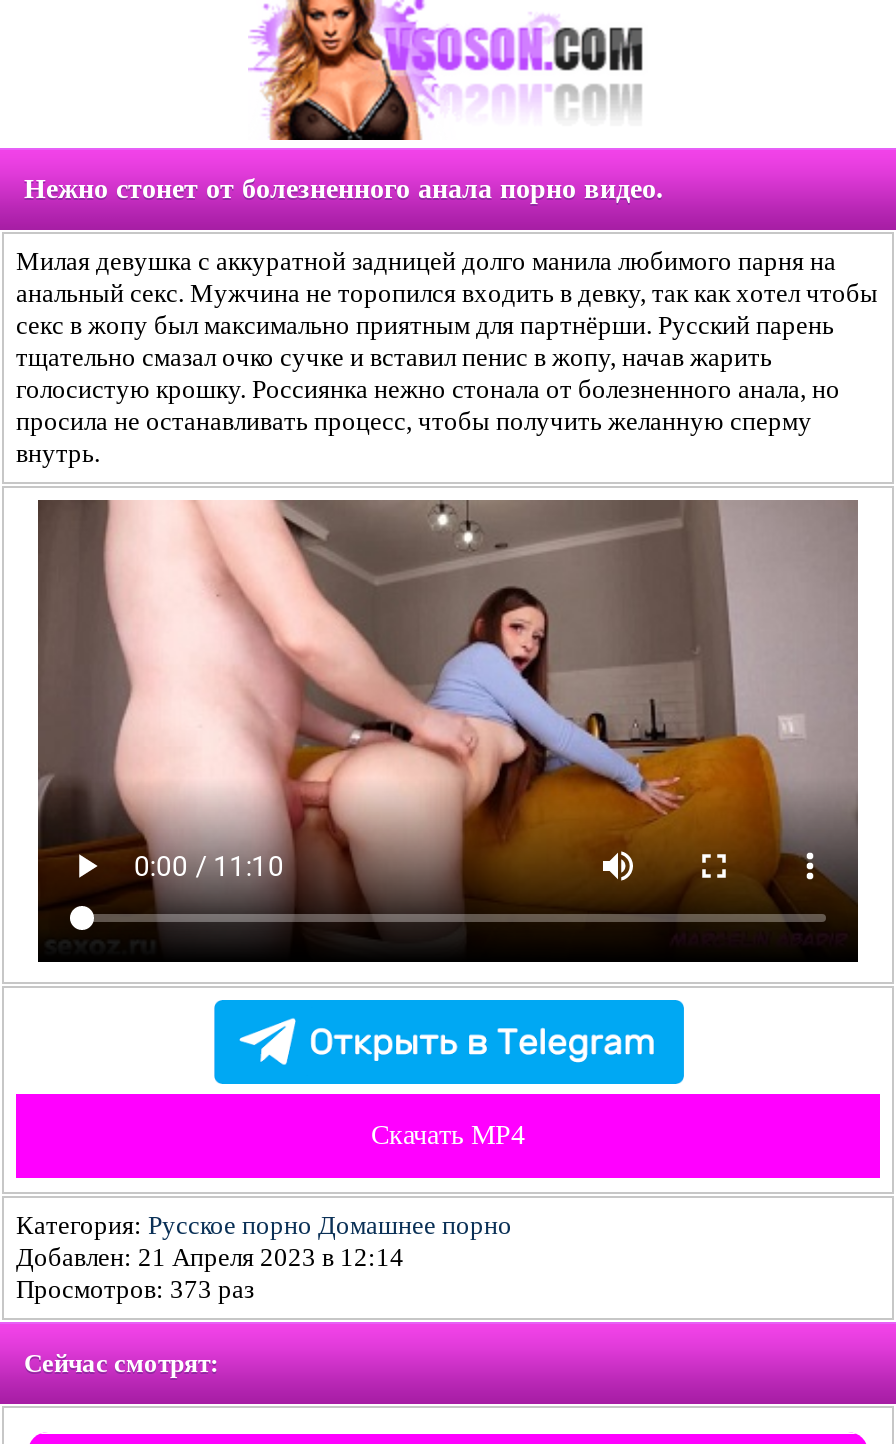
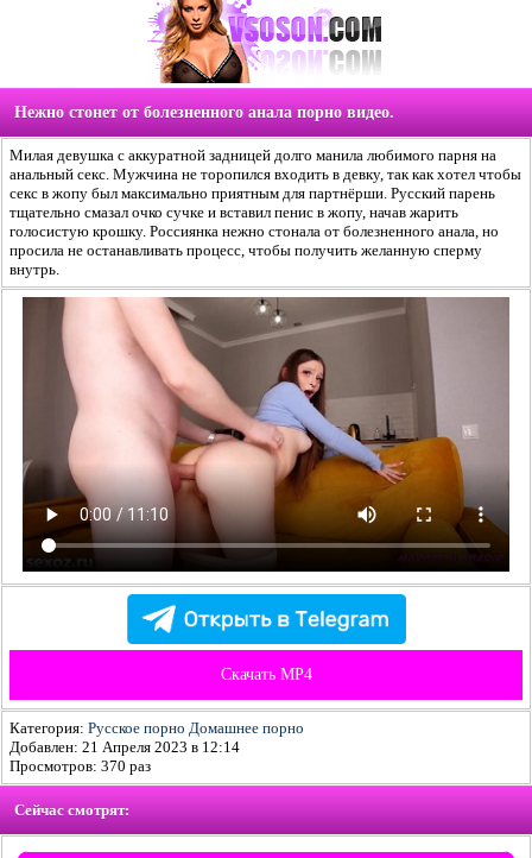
[16,1274,254,1304] Просмотров: 373 раз -> [9,757,151,775] Просмотров: 370 раз

